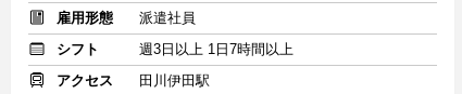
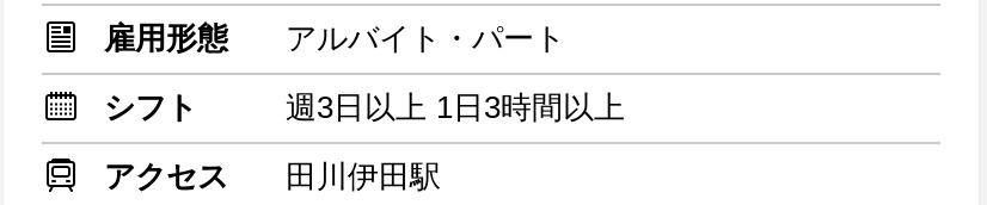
[139,10,196,26] 派遣社員 -> [286,20,565,56] アルバイト・パート
[139,41,294,57] 週3日以上 1日7時間以上 -> [286,89,625,125] 週3日以上 1日3時間以上

